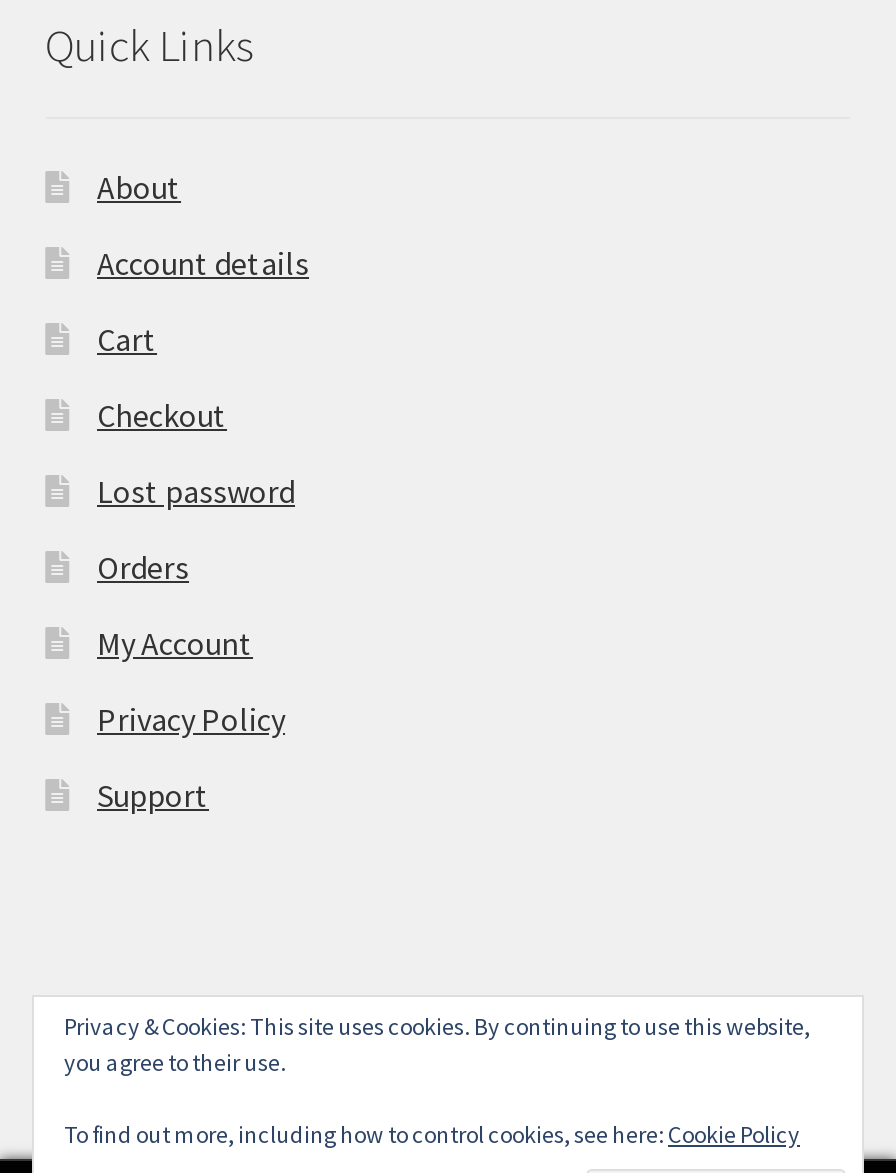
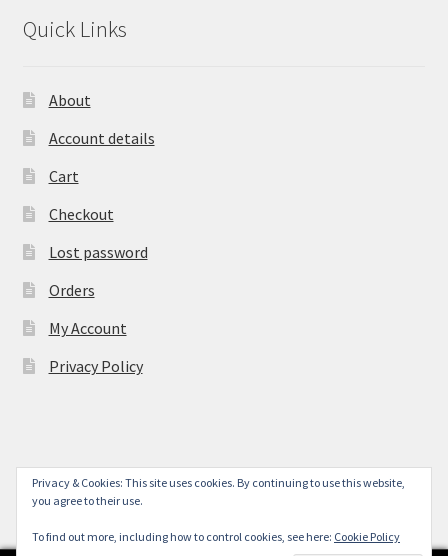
[97,774,209,814] Support -> none

